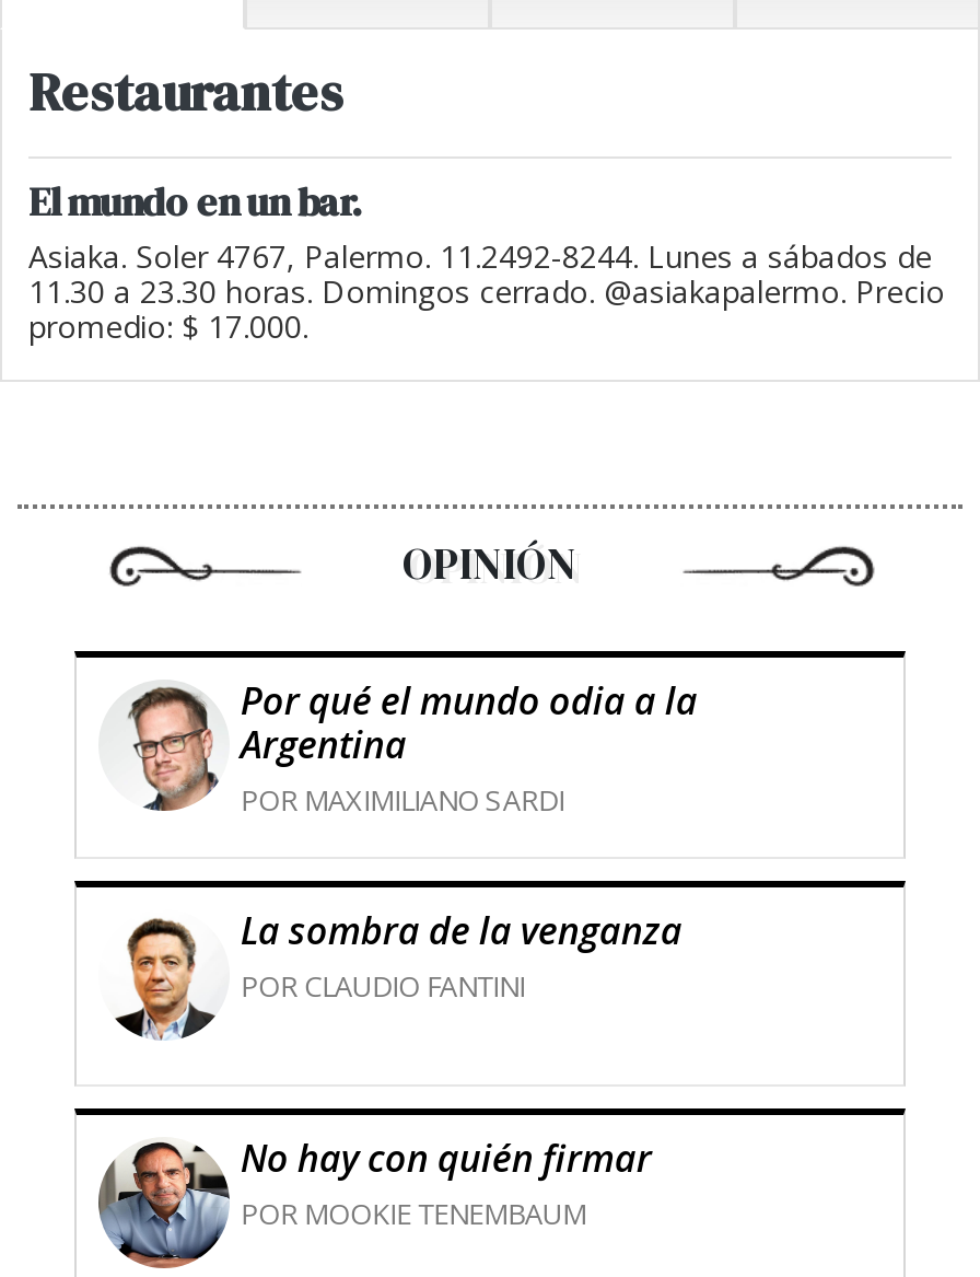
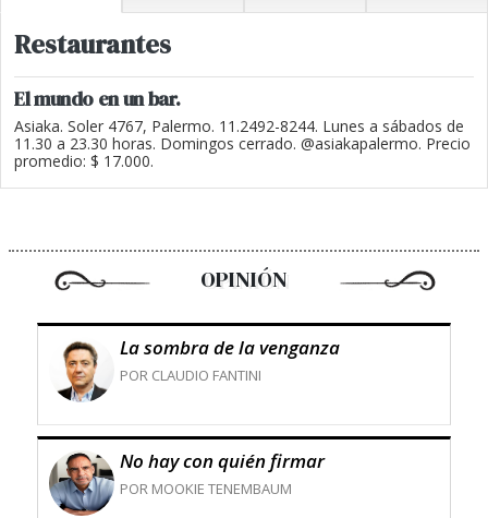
[118,676,698,820] [image] | Por qué el mundo odia a la | Argentina | POR MAXIMILIANO SARDI -> none

